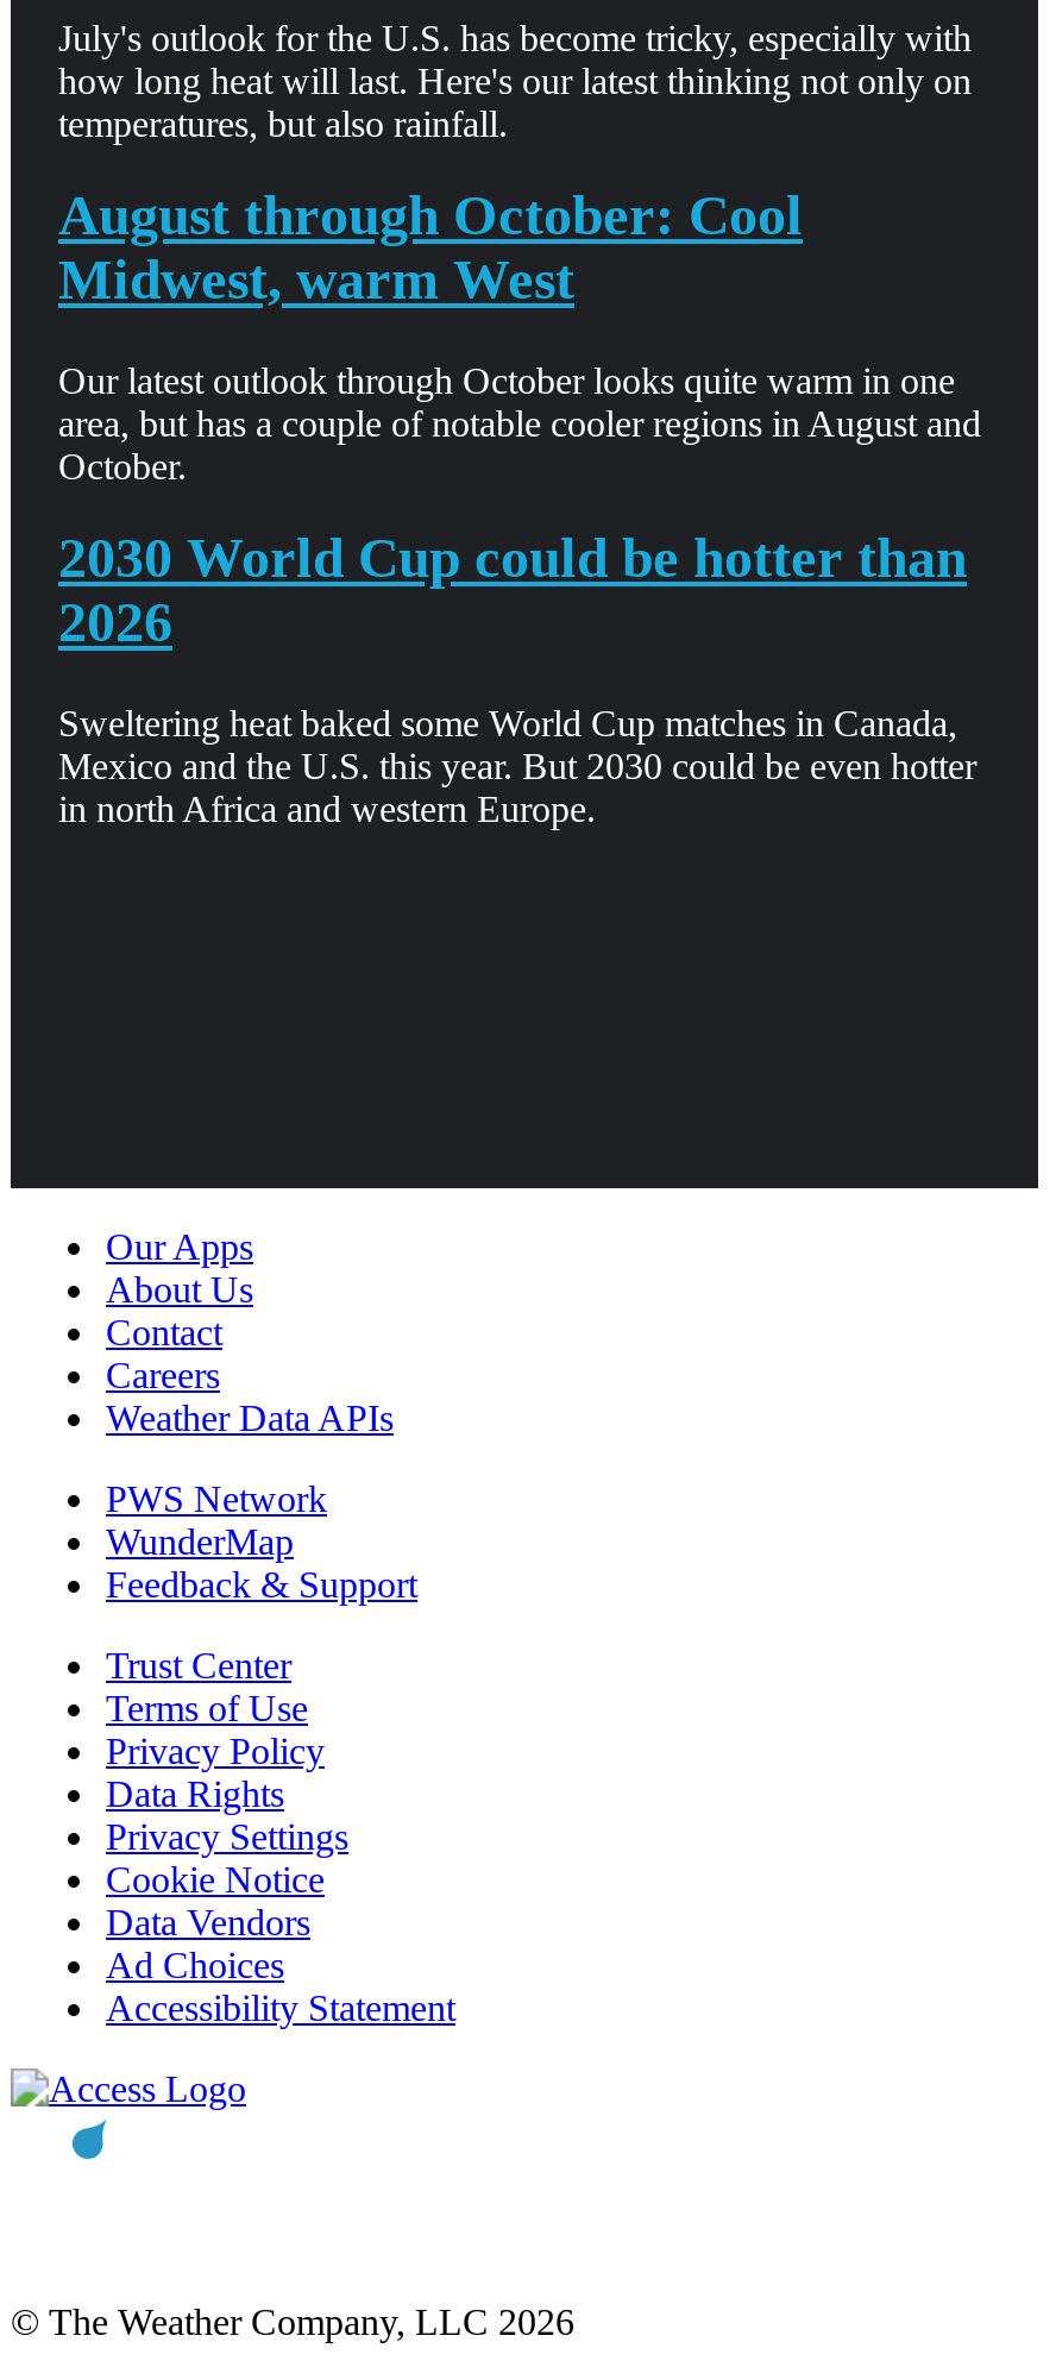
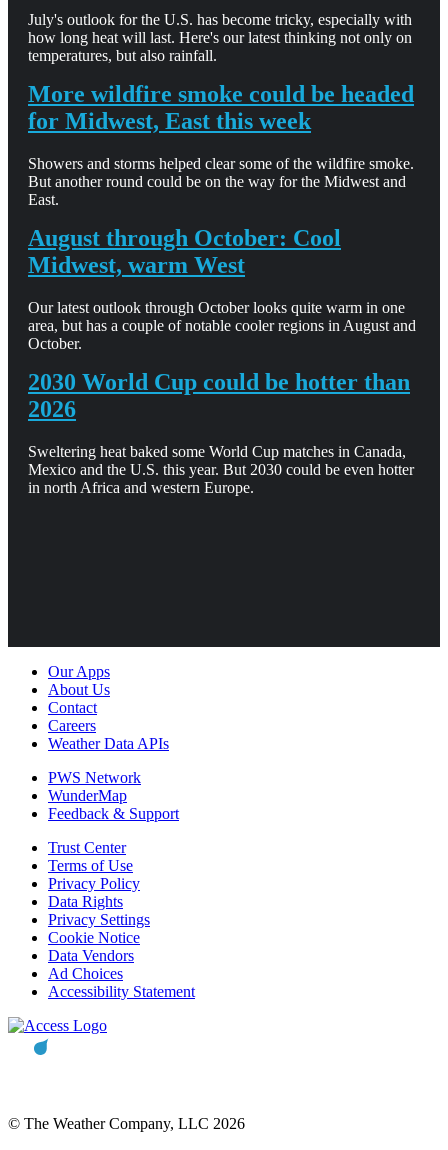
none -> [28,81,414,208] More wildfire smoke could be headed | for Midwest, East this week | Showers and storms helped clear some of the wildfire smoke. | But another round could be on the way for the Midwest and | East.

